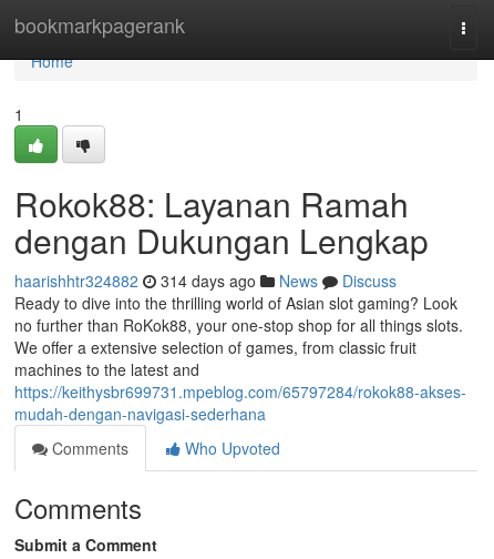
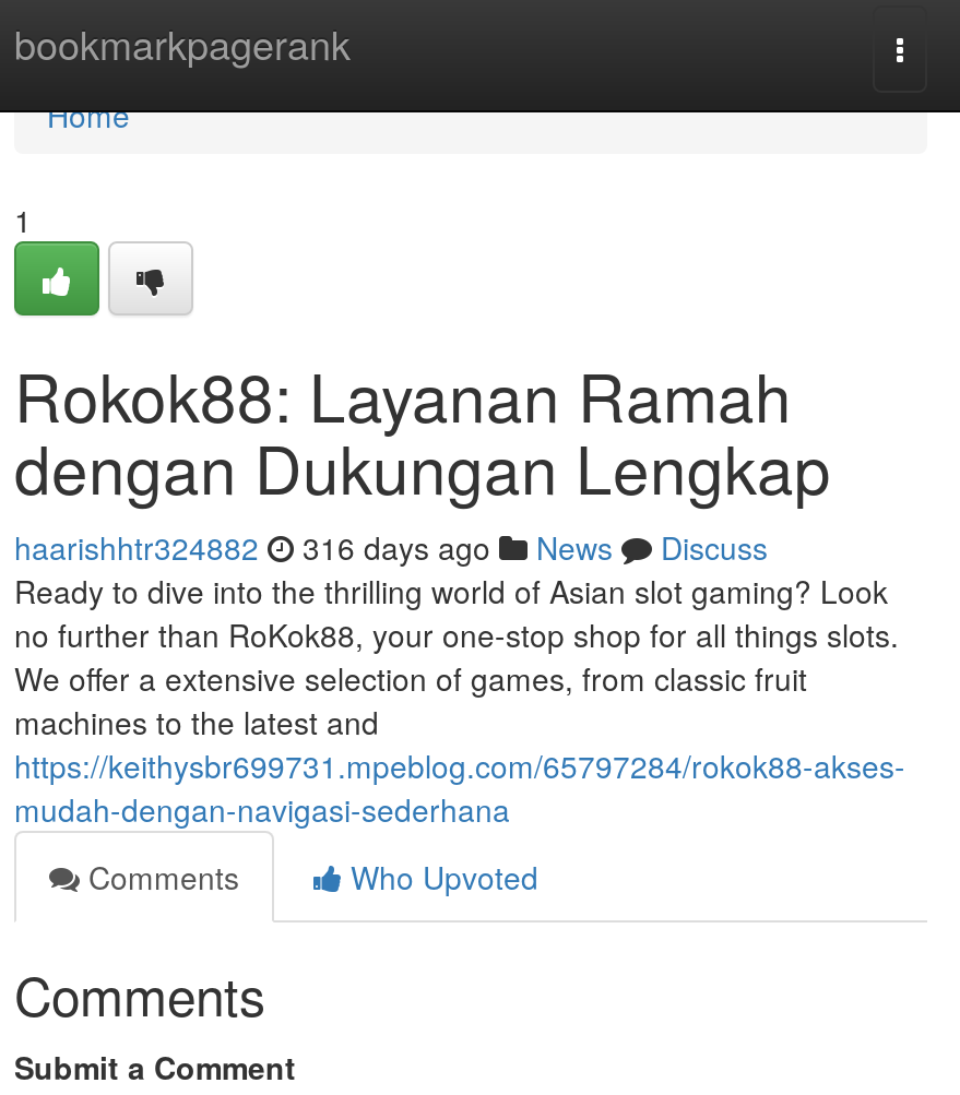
[14,270,397,292] haarishhtr324882 314 days ago News Discuss -> [14,525,768,569] haarishhtr324882 316 days ago News Discuss

